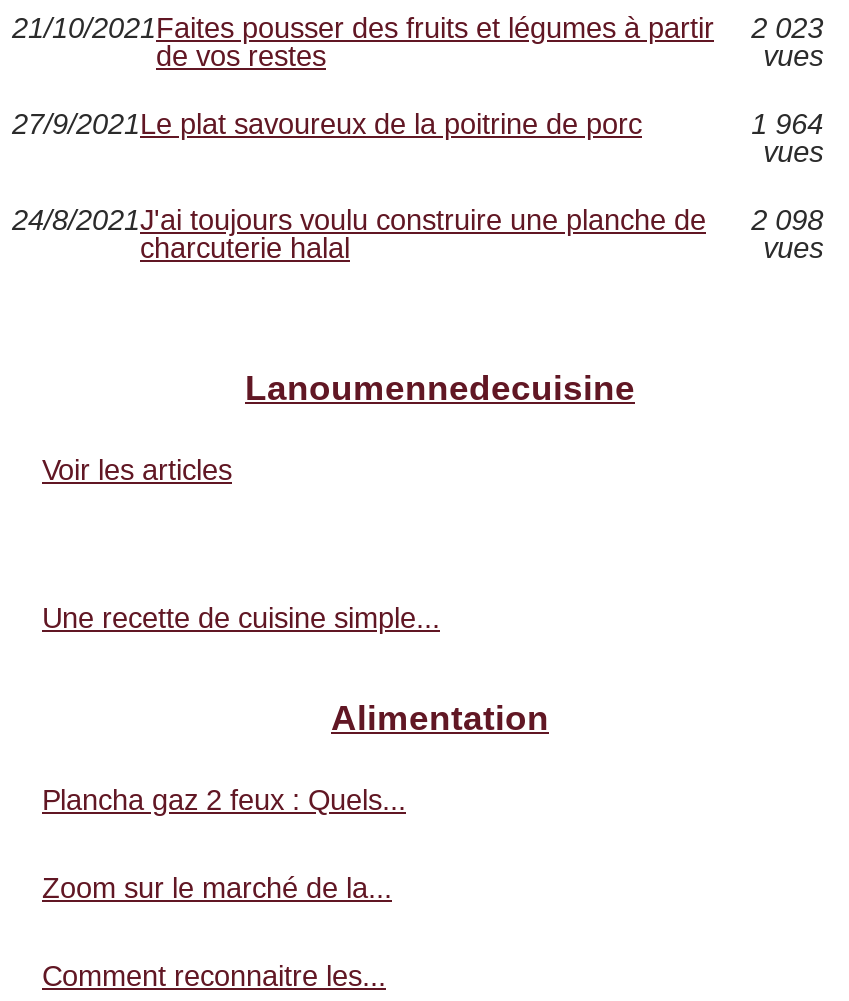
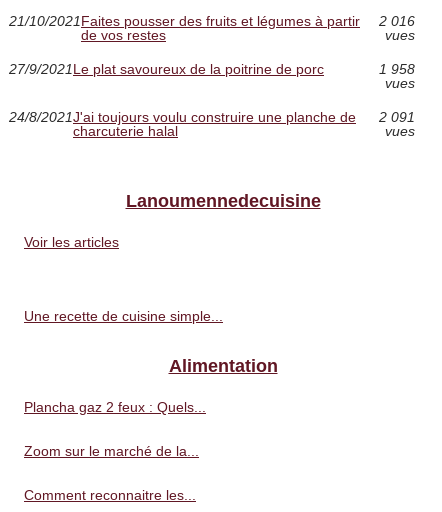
[12,12,823,44] 21/10/2021 Faites pousser des fruits et légumes à partir 2 023 -> [9,13,415,29] 21/10/2021 Faites pousser des fruits et légumes à partir 2 016
[751,108,823,140] 1 964 -> [379,61,415,77] 1 958
[12,204,823,236] 24/8/2021J'ai toujours voulu construire une planche de 2 098 -> [9,109,415,125] 24/8/2021J'ai toujours voulu construire une planche de 2 091

